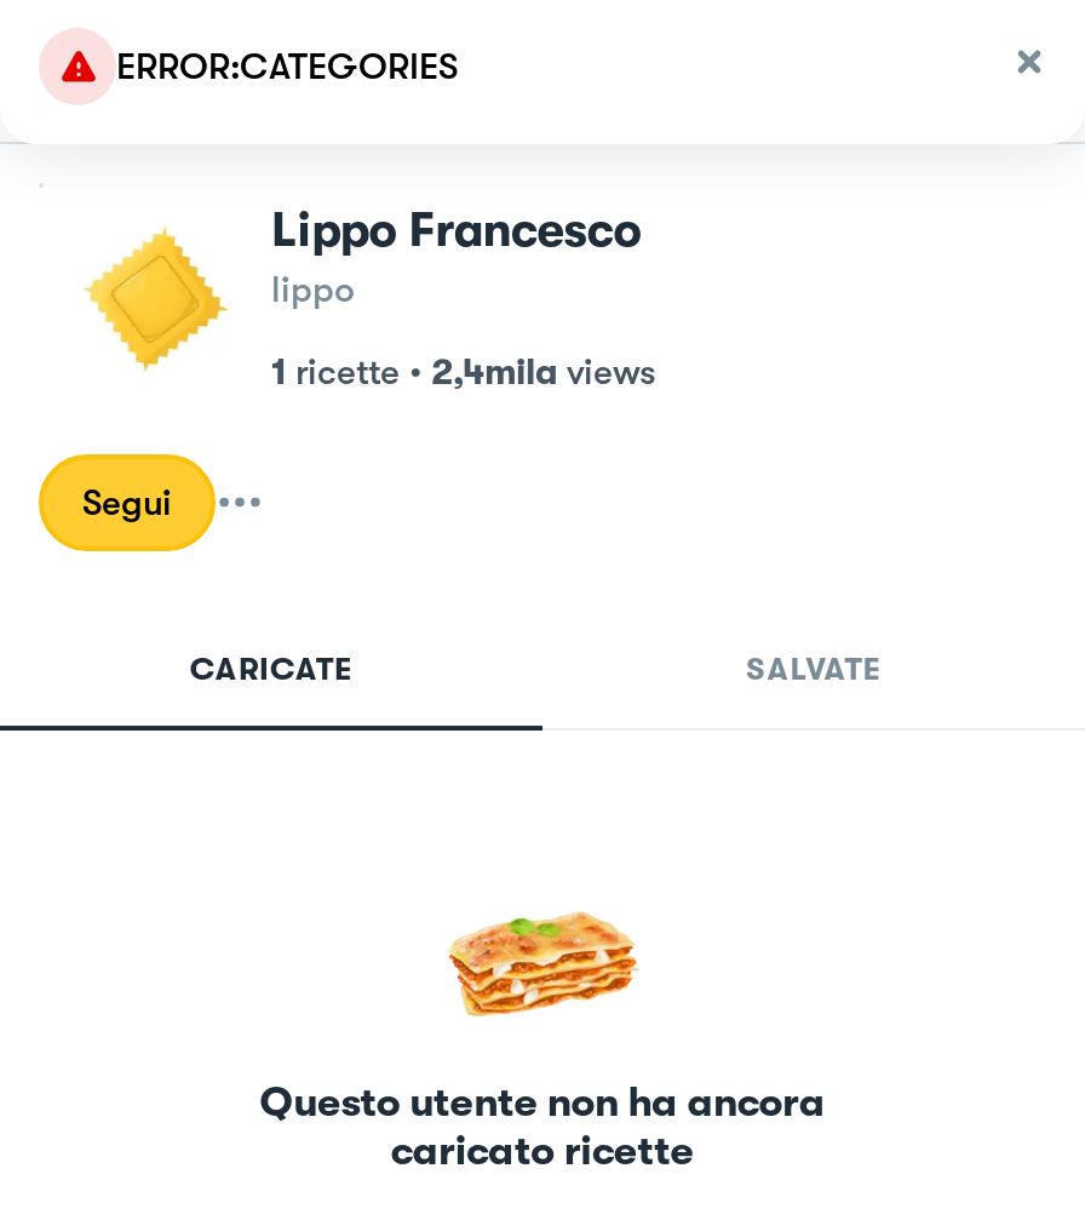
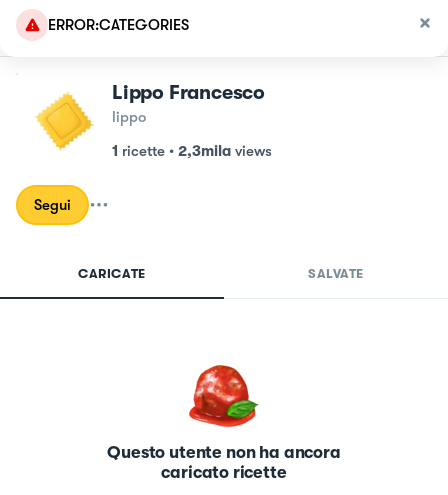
[271,350,656,394] 1 ricette • 2,4mila views -> [112,142,272,160] 1 ricette • 2,3mila views
[448,890,639,1041] [image] -> [186,364,263,428] [image]

